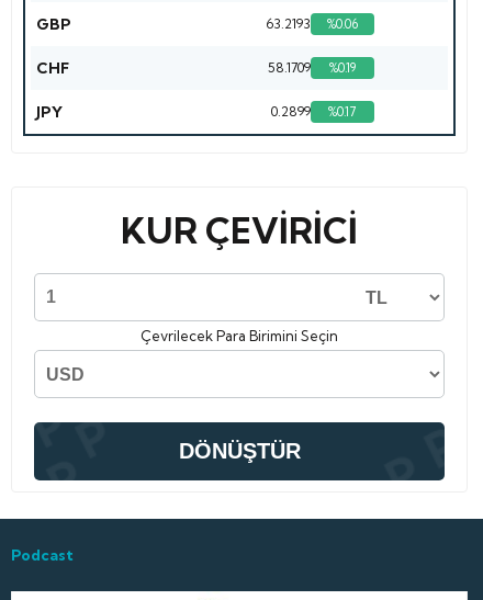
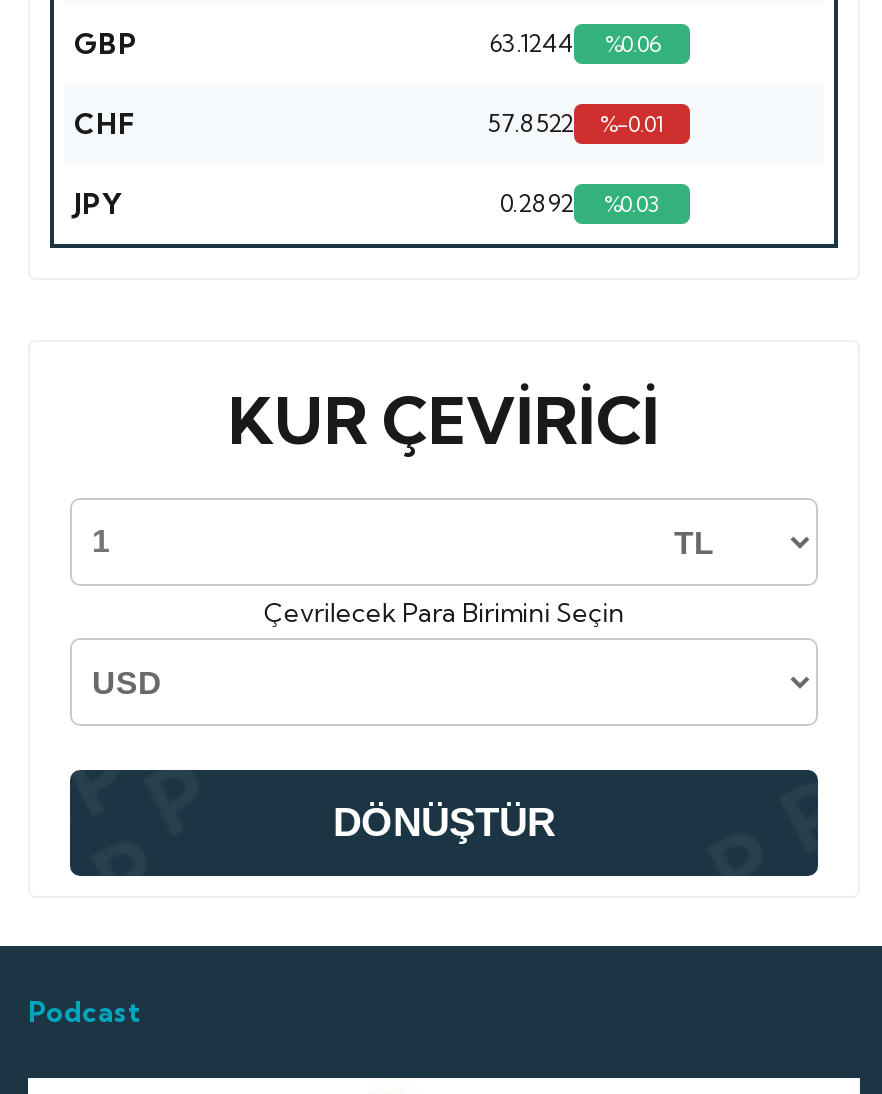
[267,16,357,32] 63.2193 %0.06 -> [490,28,659,58] 63.1244 %0.06
[268,59,311,76] 58.1709 -> [488,108,574,138] 57.8522
[329,61,356,76] %0.19 -> [600,110,664,138] %-0.01
[271,103,311,120] 0.2899 -> [500,188,574,218] 0.2892
[329,104,356,120] %0.17 -> [604,190,660,218] %0.03

